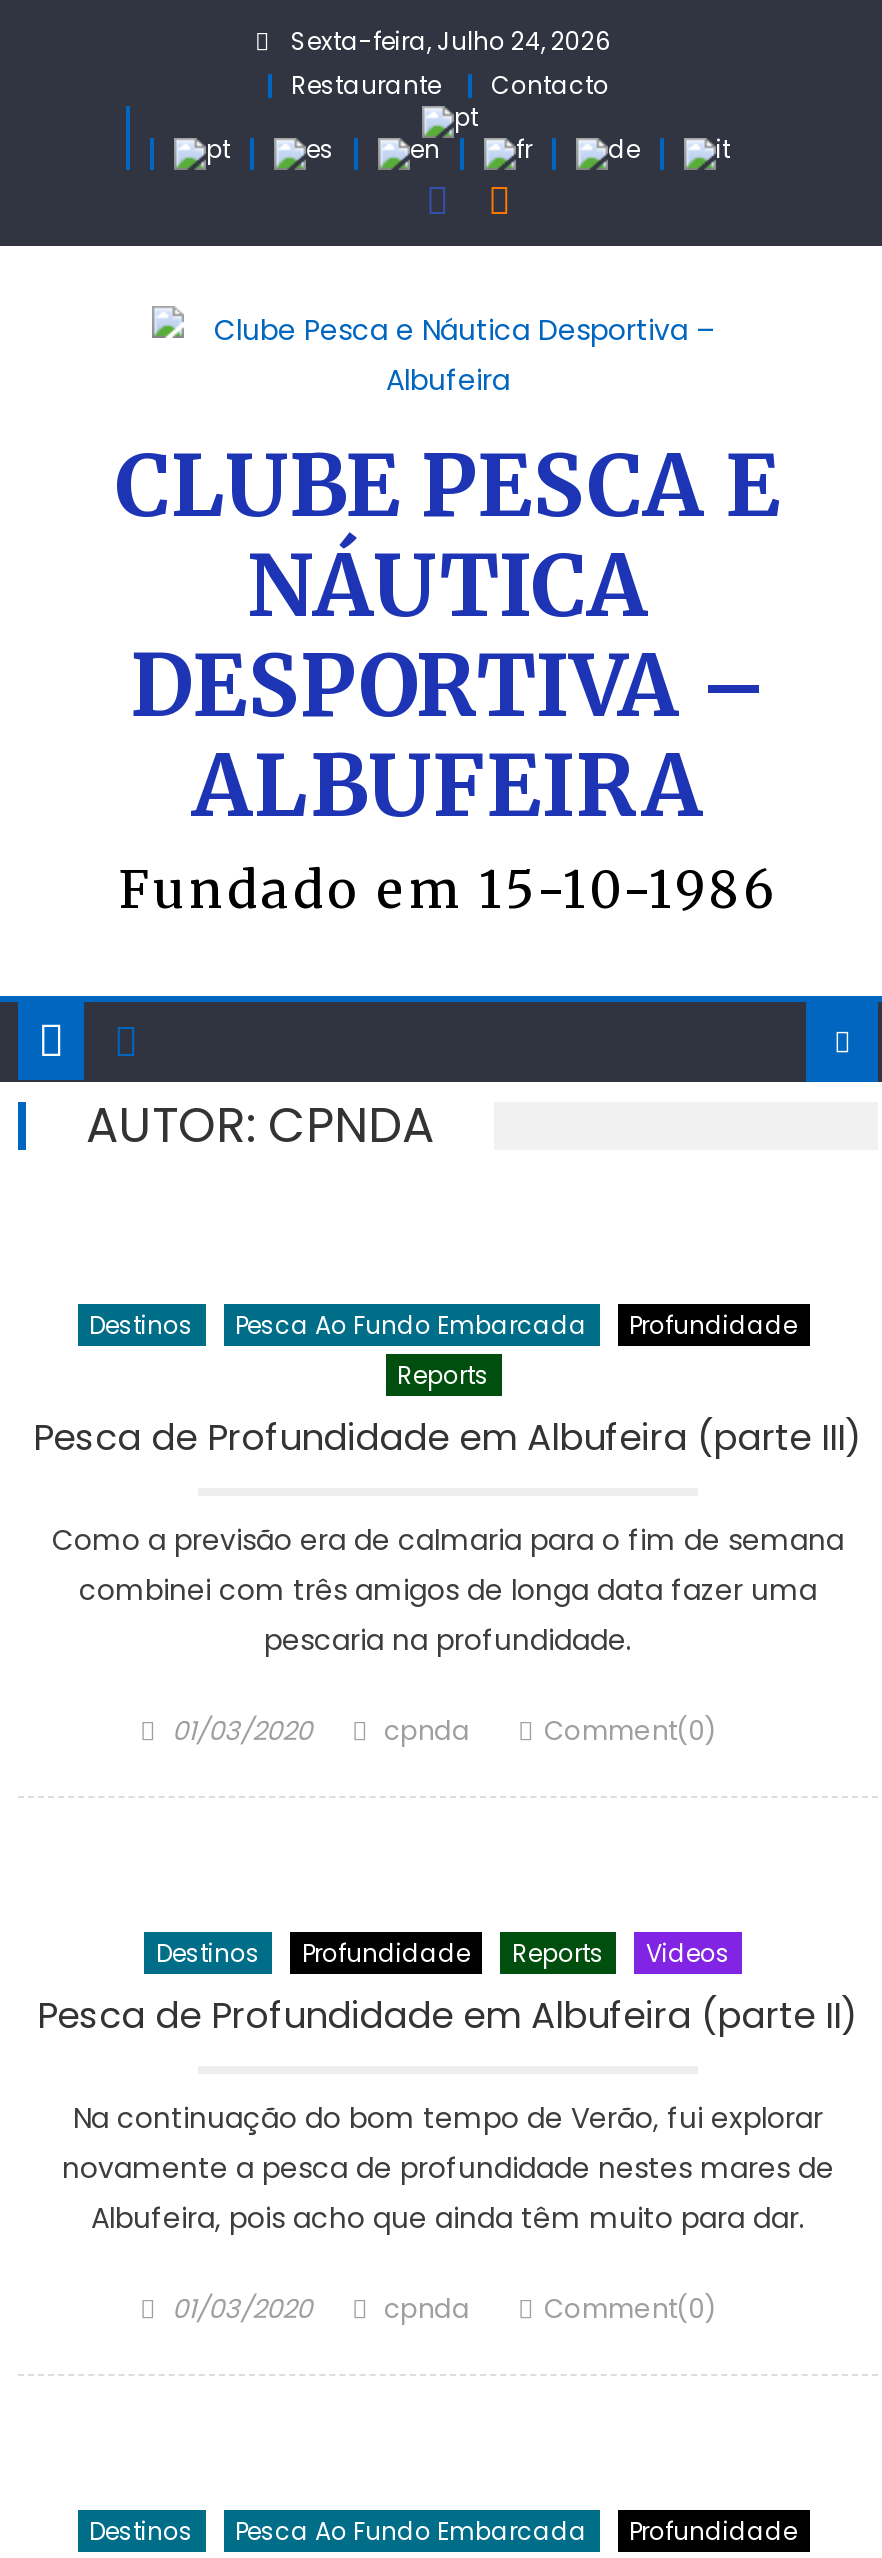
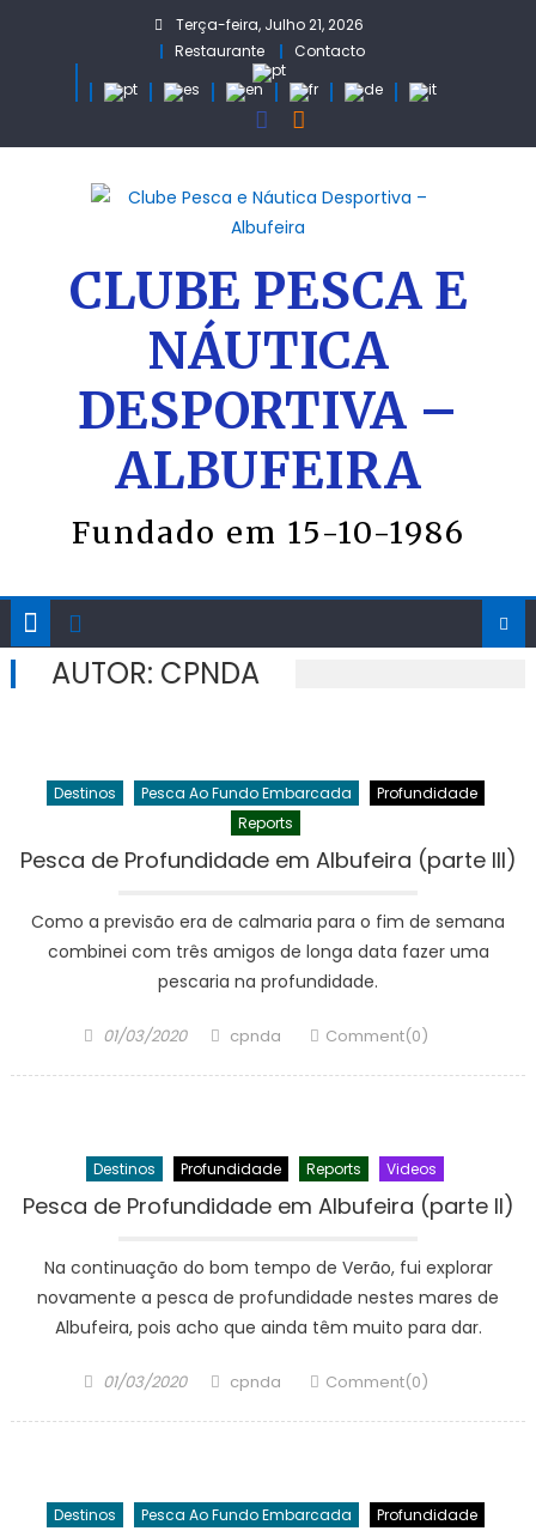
[285,24,611,58] Sexta-feira, Julho 24, 2026 -> [172,14,364,35] Terça-feira, Julho 21, 2026

